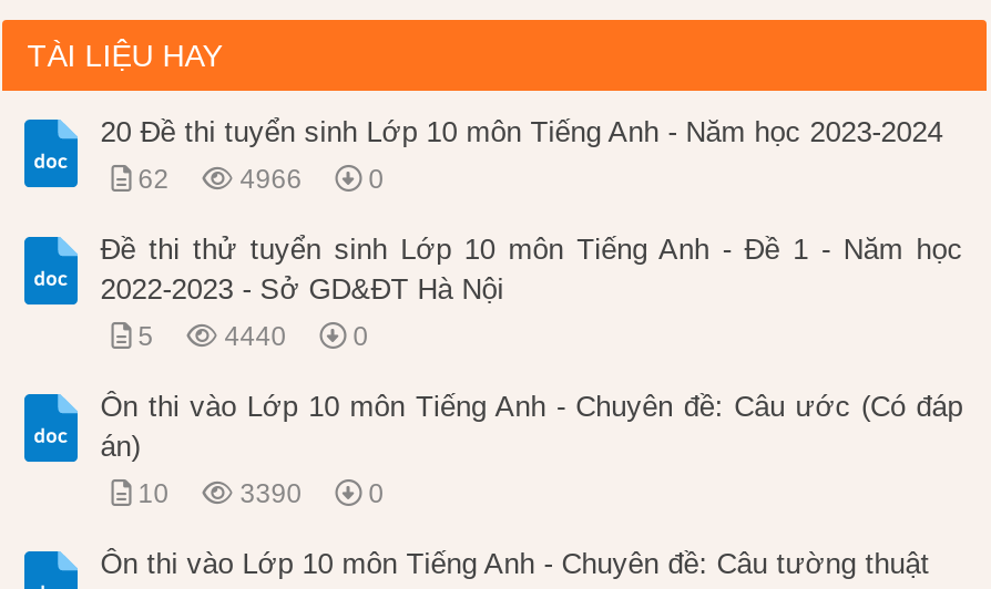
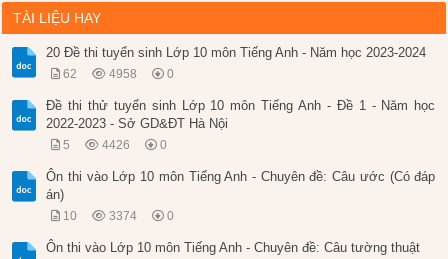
[240,164,302,195] 4966 -> [109,67,137,81] 4958
[224,321,286,352] 4440 -> [102,138,130,152] 4426
[240,479,302,510] 3390 -> [109,209,137,223] 3374

